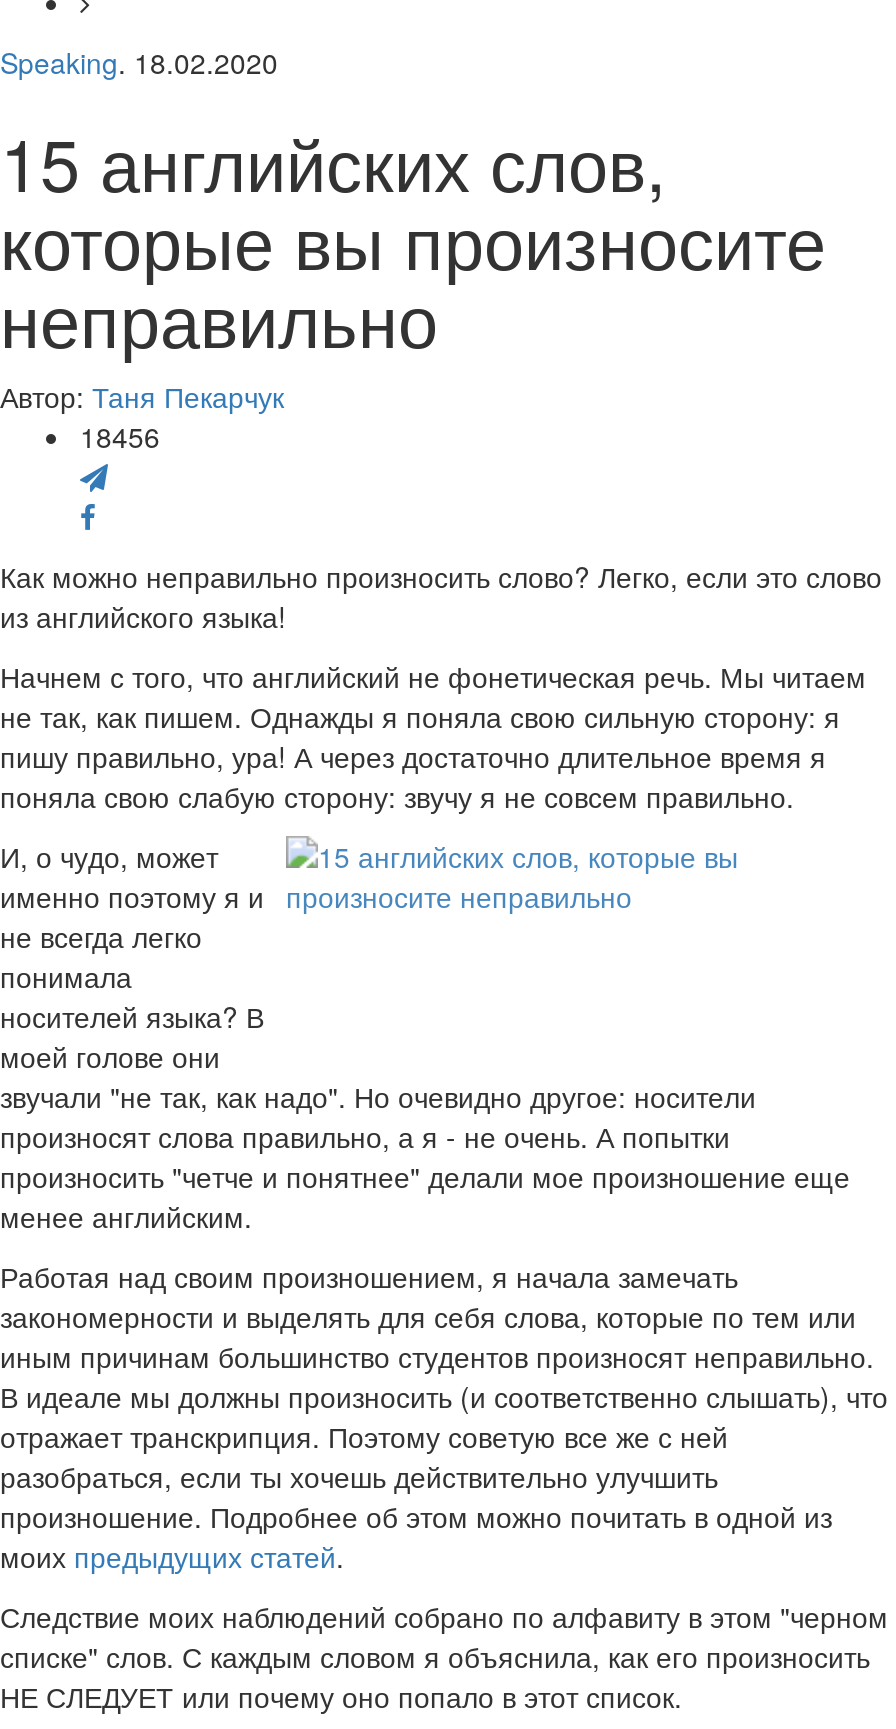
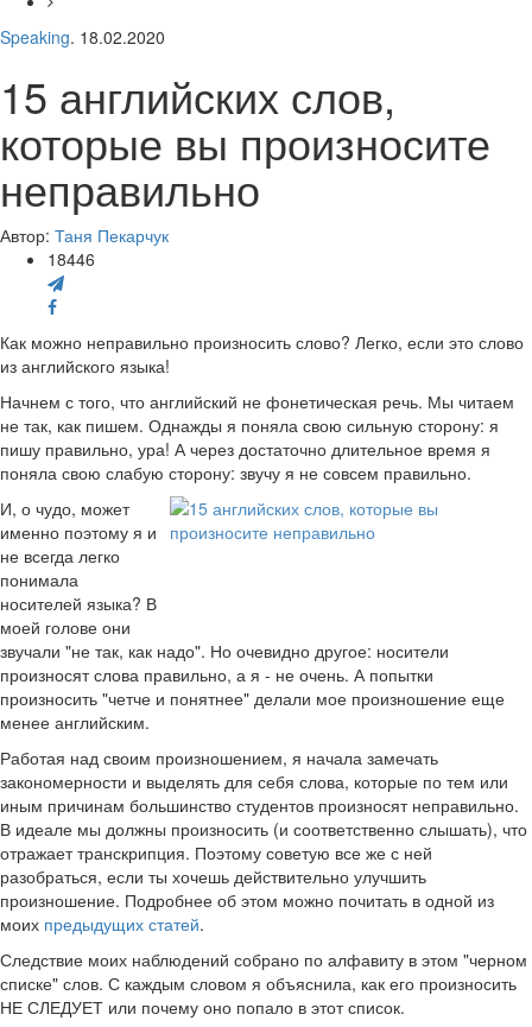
[80,417,160,457] 18456 -> [47,247,95,271] 18446

